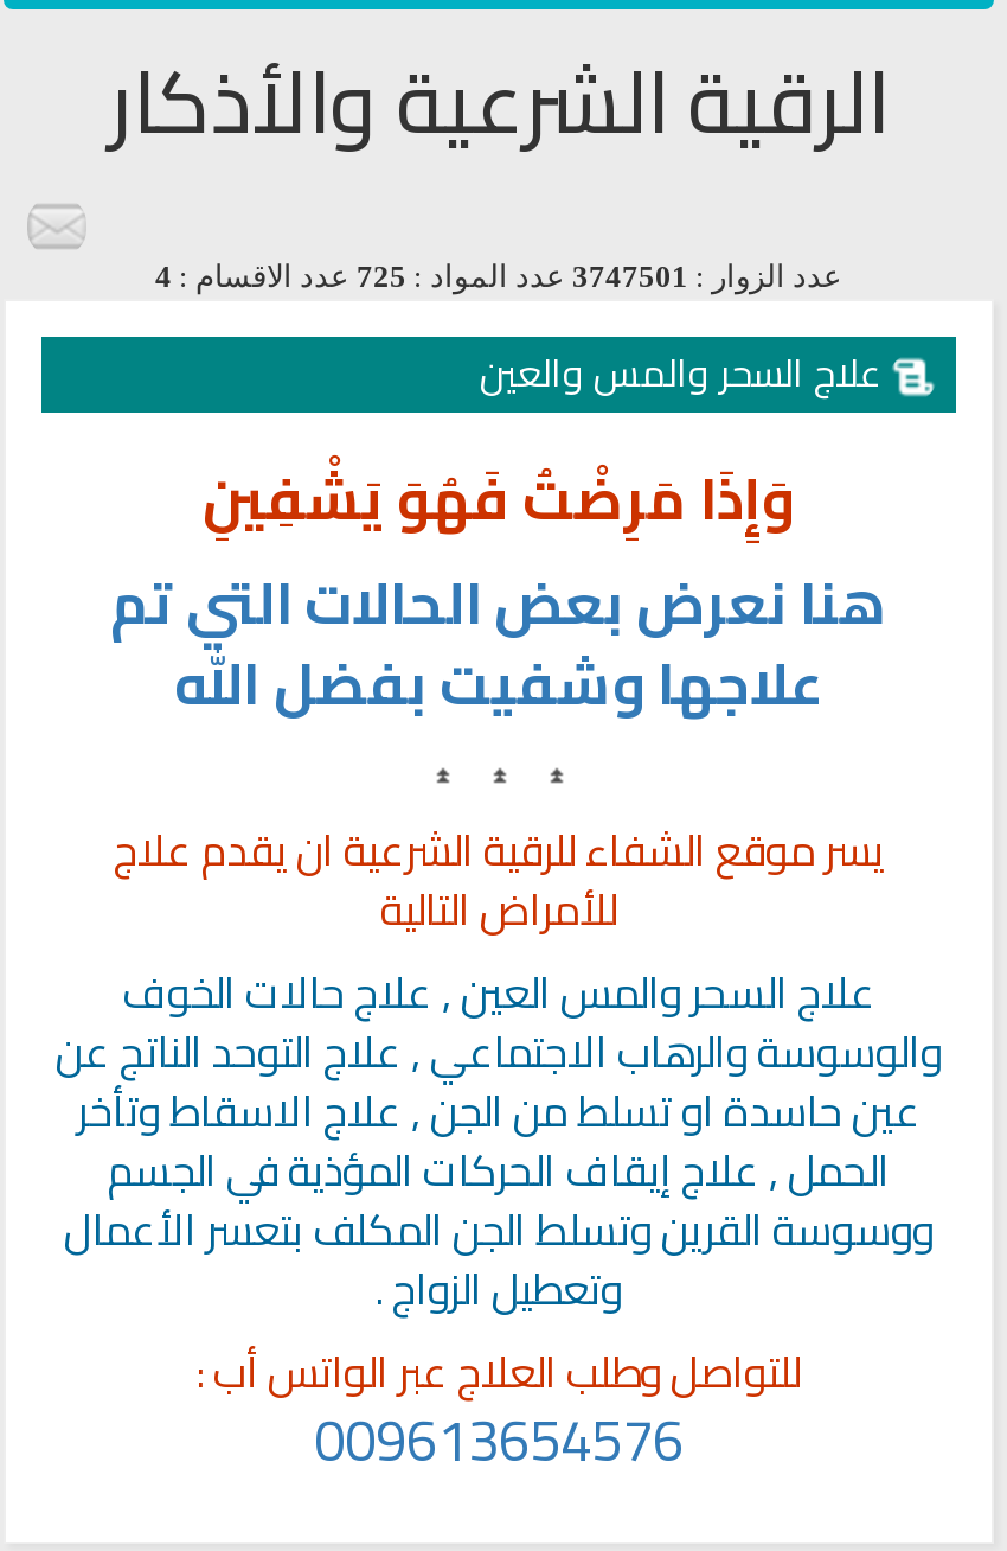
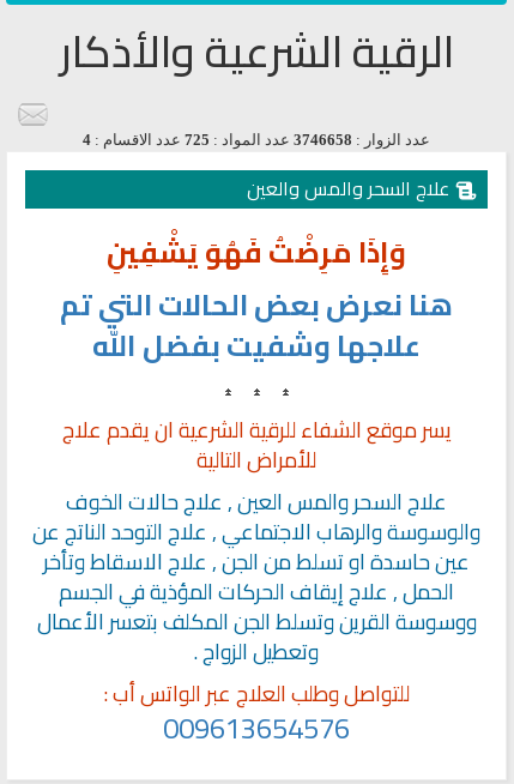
[155,258,842,294] عدد الزوار : 3747501 عدد المواد : 725 عدد الاقسام : 4 -> [83,131,430,149] عدد الزوار : 3746658 عدد المواد : 725 عدد الاقسام : 4

